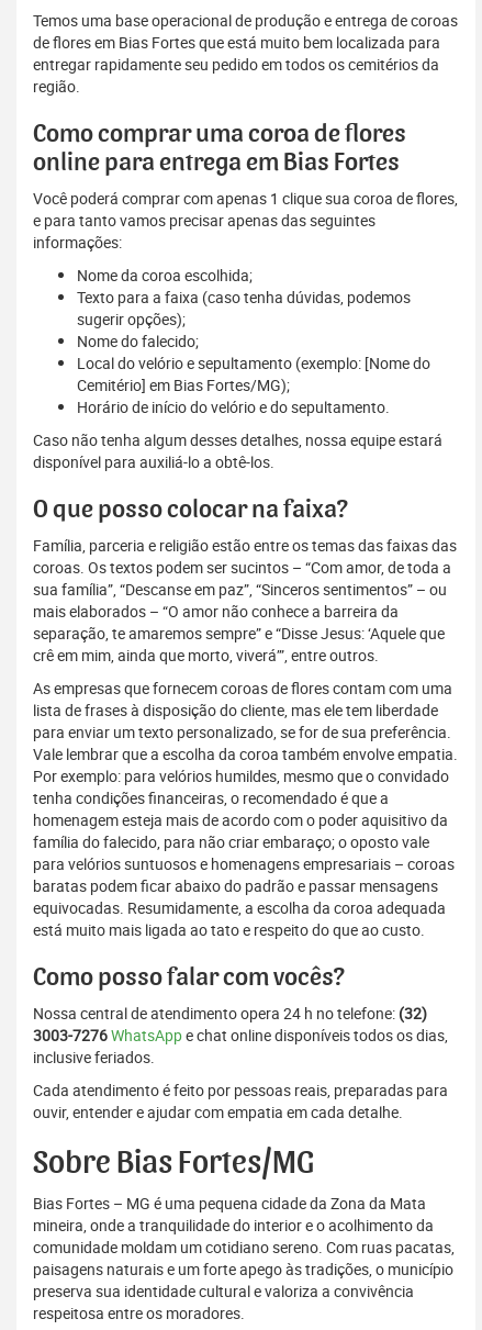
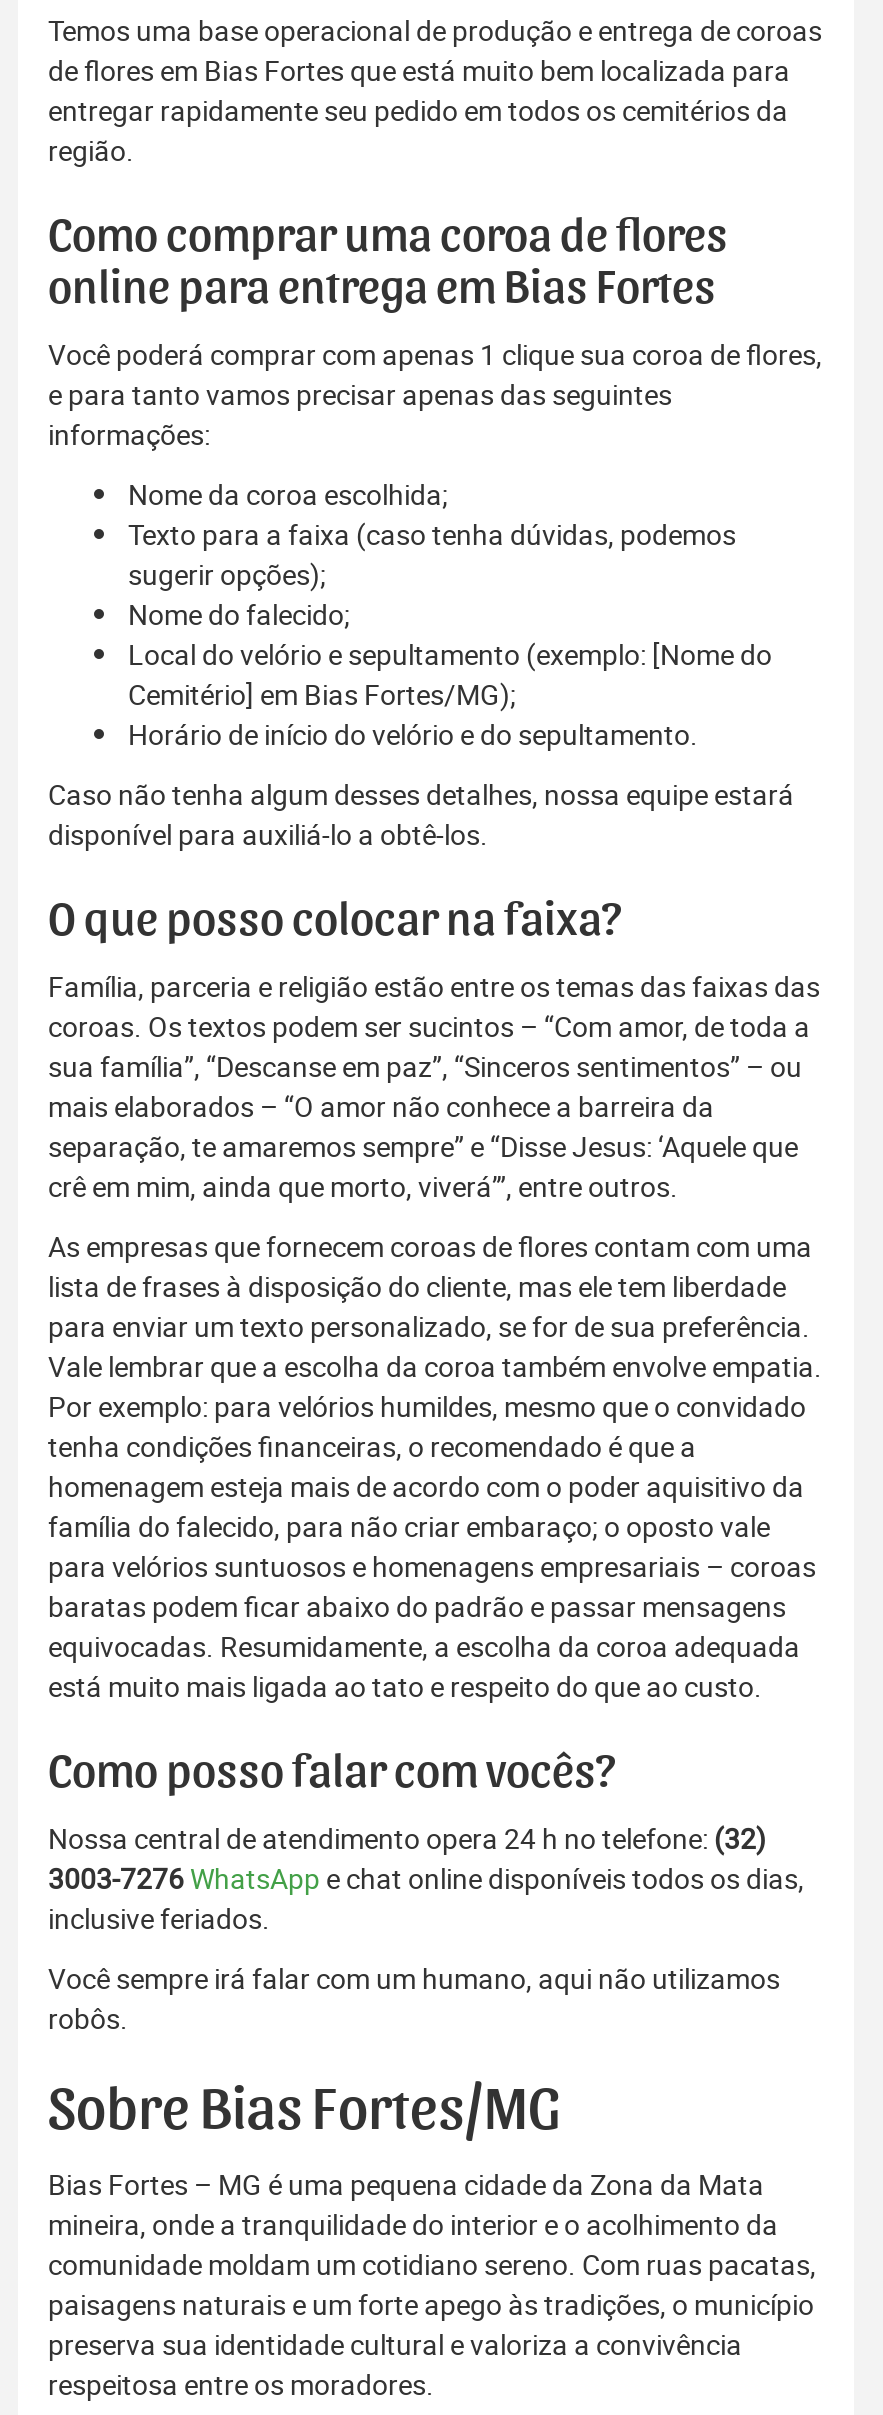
[33,1080,448,1123] Cada atendimento é feito por pessoas reais, preparadas para | ouvir, entender e ajudar com empatia em cada detalhe. -> [48,1959,780,2037] Você sempre irá falar com um humano, aqui não utilizamos | robôs.

